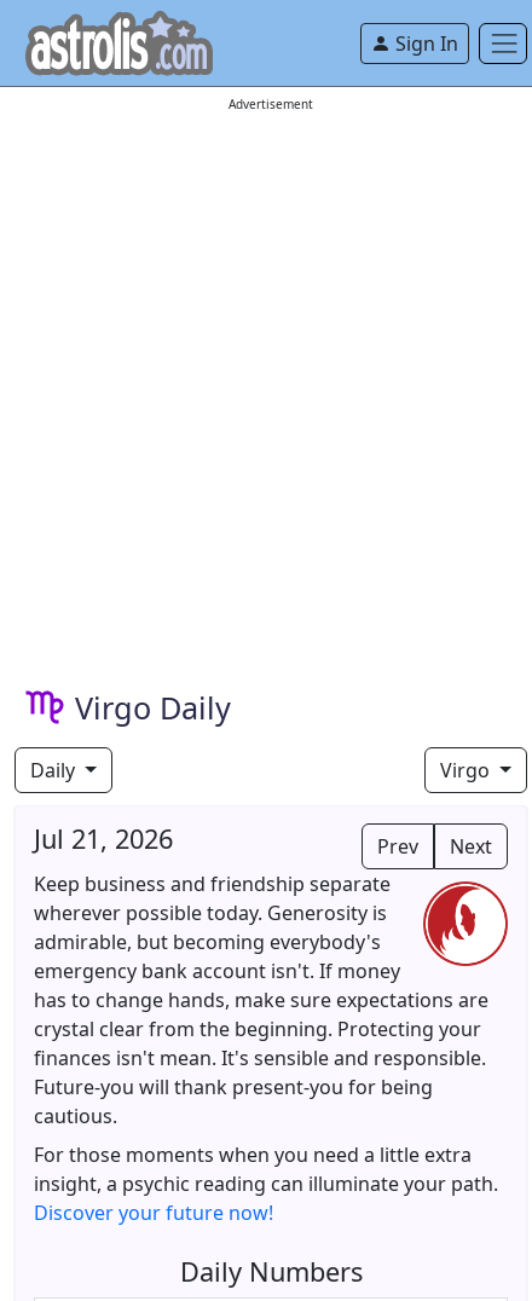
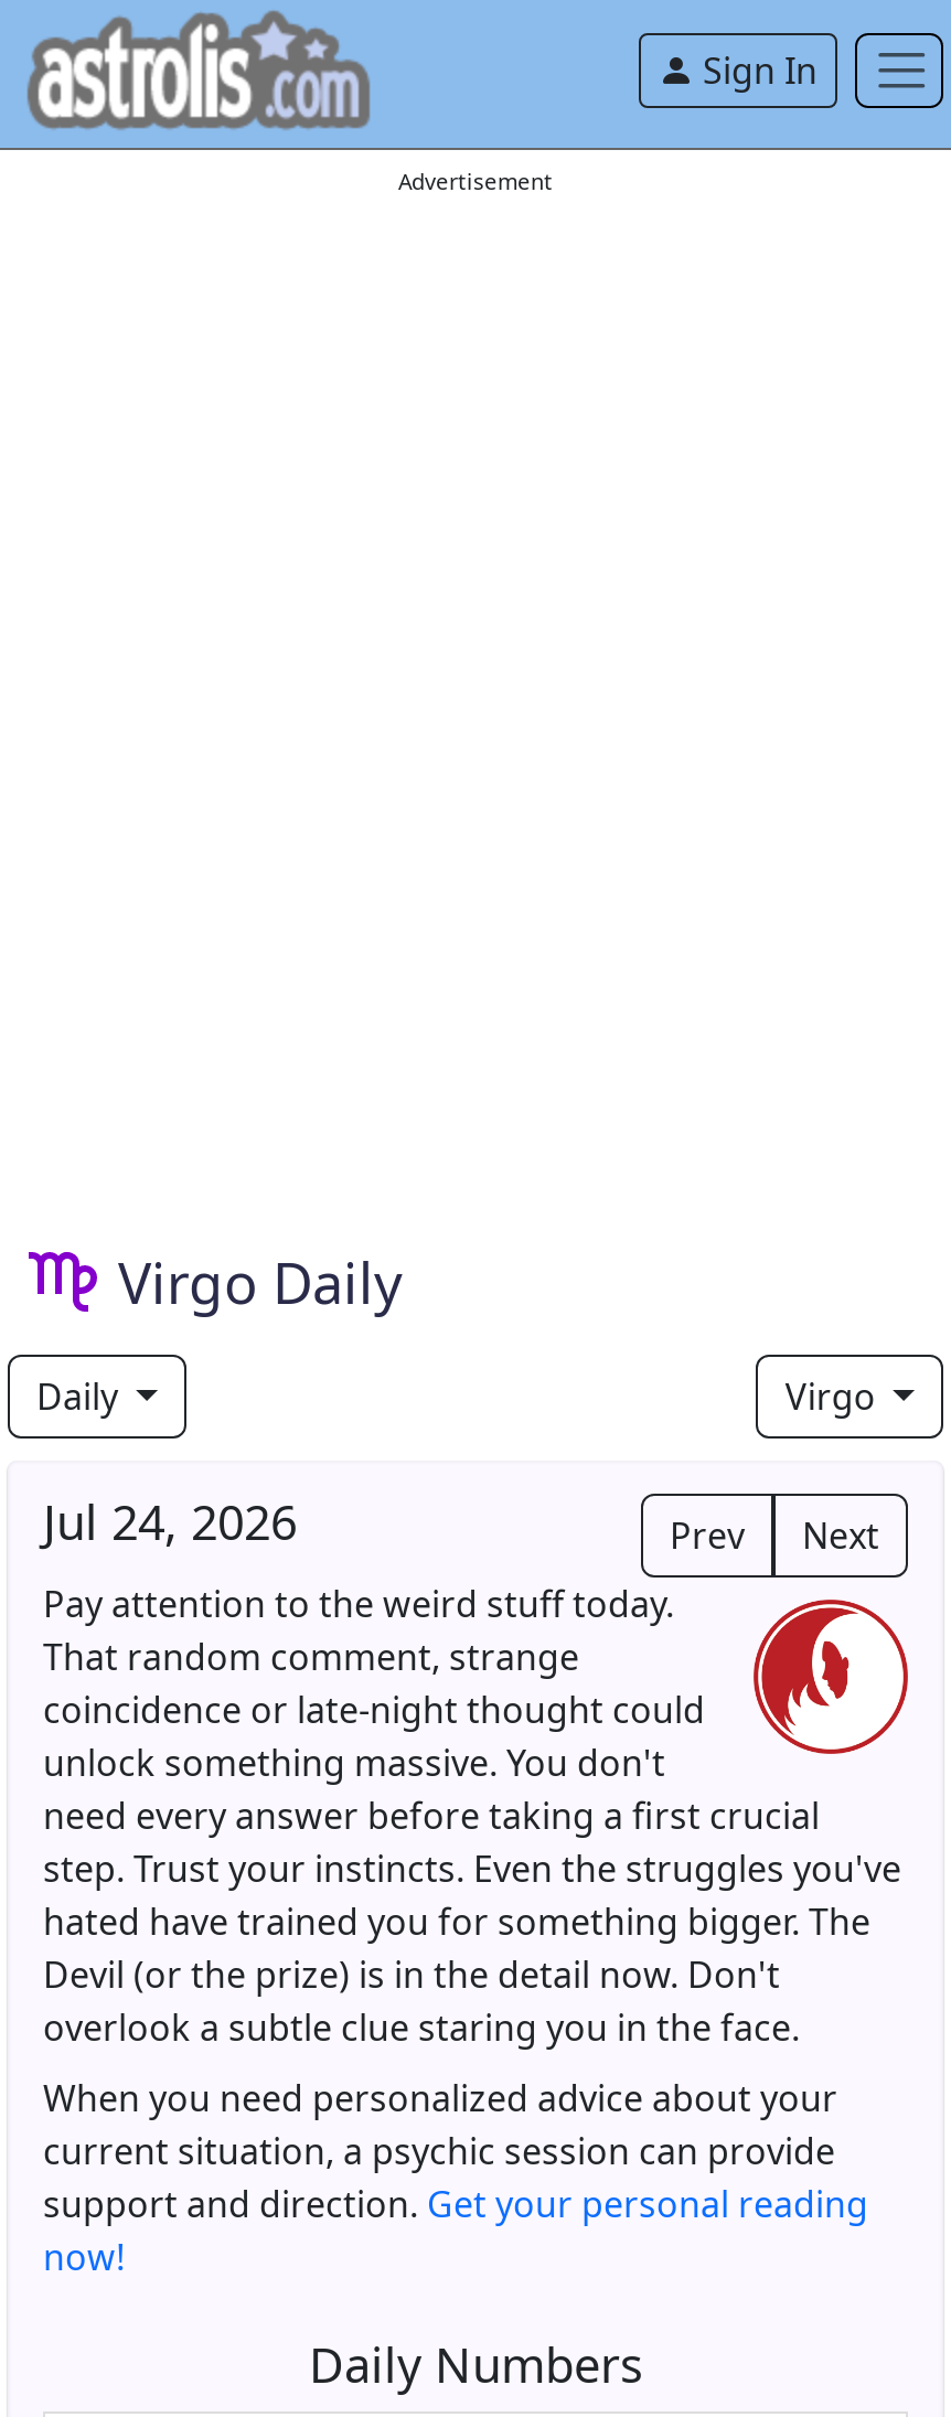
[34,821,488,1129] Jul 21, 2026 | Keep business and friendship separate | wherever possible today. Generosity is | admirable, but becoming everybody's | emergency bank account isn't. If money | has to change hands, make sure expectations are | crystal clear from the beginning. Protecting your | finances isn't mean. It's sensible and responsible. | Future-you will thank present-you for being | cautious. -> [43,1489,901,2052] Jul 24, 2026 | Pay attention to the weird stuff today. | That random comment, strange | coincidence or late-night thought could | unlock something massive. You don't | need every answer before taking a first crucial | step. Trust your instincts. Even the struggles you've | hated have trained you for something bigger. The | Devil (or the prize) is in the detail now. Don't | overlook a subtle clue staring you in the face.
[34,1141,498,1226] For those moments when you need a little extra | insight, a psychic reading can illuminate your path. | Discover your future now! -> [43,2074,868,2281] When you need personalized advice about your | current situation, a psychic session can provide | support and direction. Get your personal reading | now!

